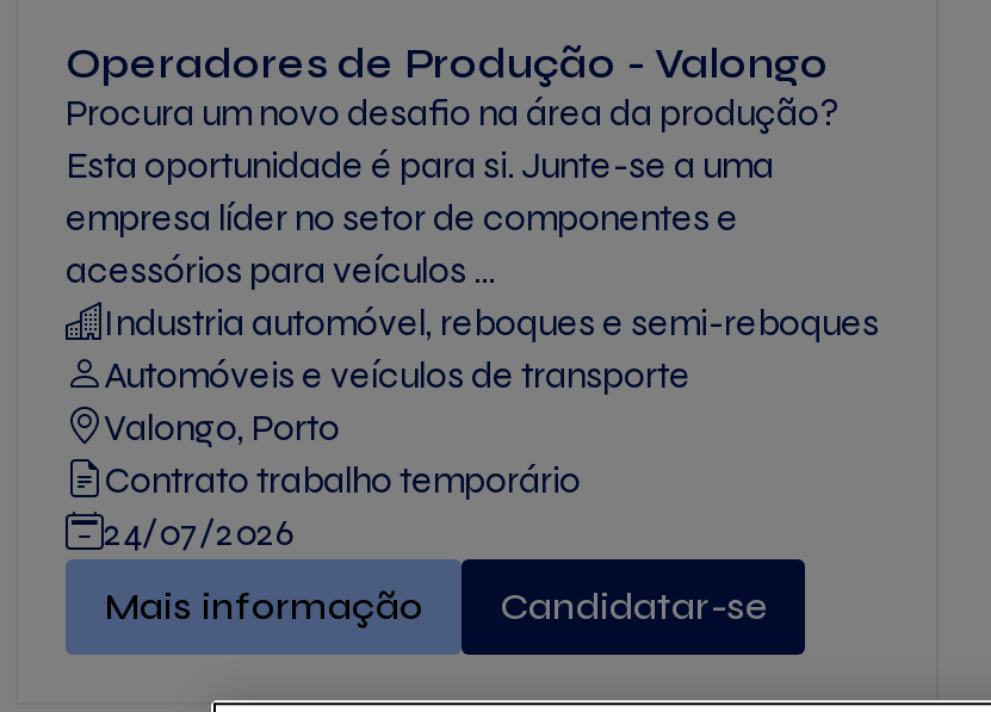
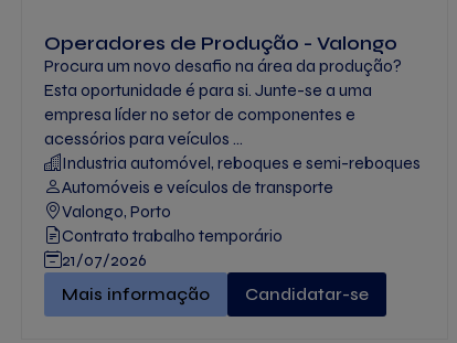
[104,510,295,555] 24/07/2026 -> [62,249,147,270] 21/07/2026

